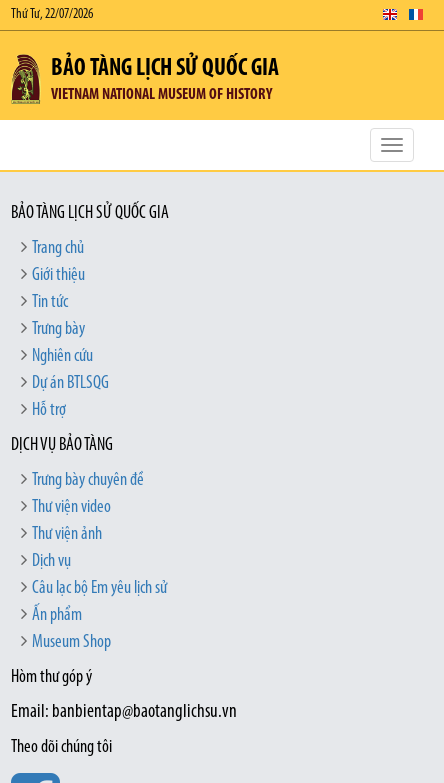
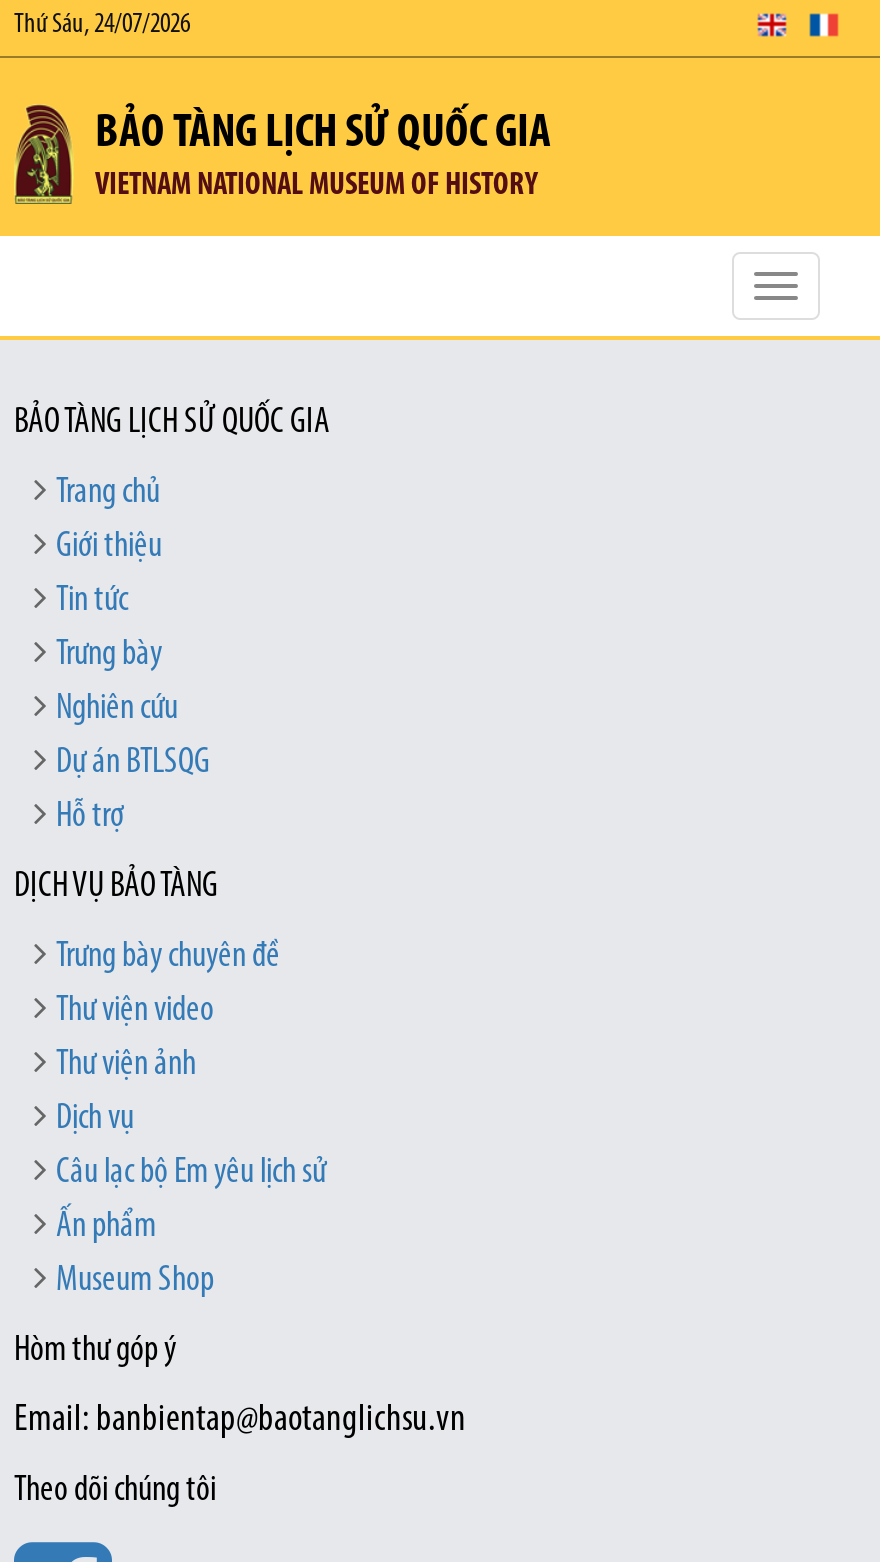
[11,7,93,22] Thứ Tư, 22/07/2026 -> [14,10,190,40] Thứ Sáu, 24/07/2026

